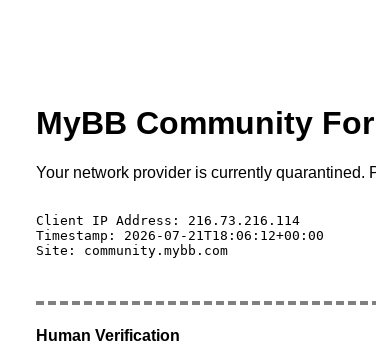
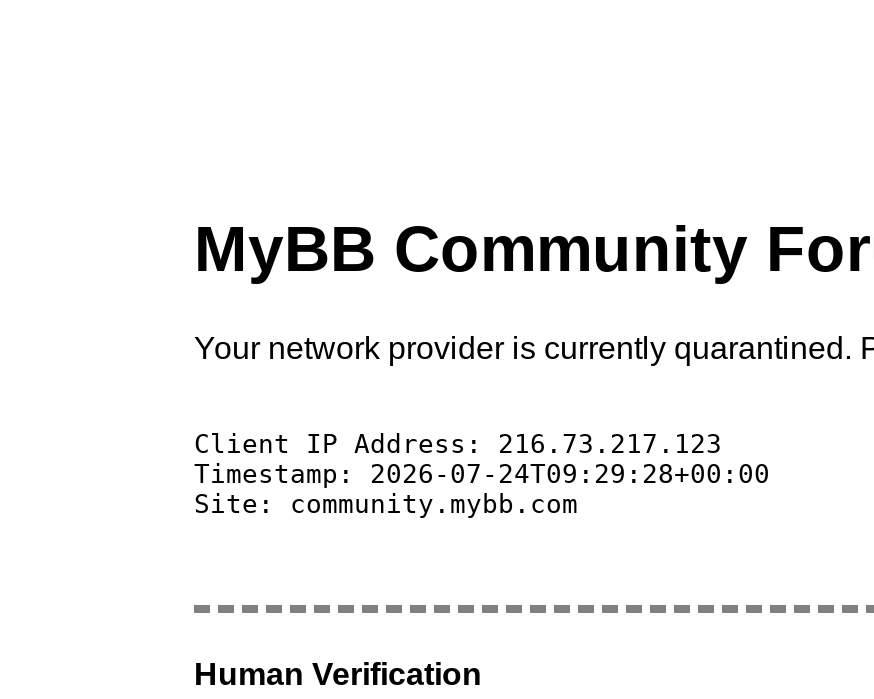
[36,213,308,228] Client IP Address: 216.73.216.114 -> [194,429,738,459] Client IP Address: 216.73.217.123
[36,228,324,243] Timestamp: 2026-07-21T18:06:12+00:00 -> [194,459,770,489] Timestamp: 2026-07-24T09:29:28+00:00

